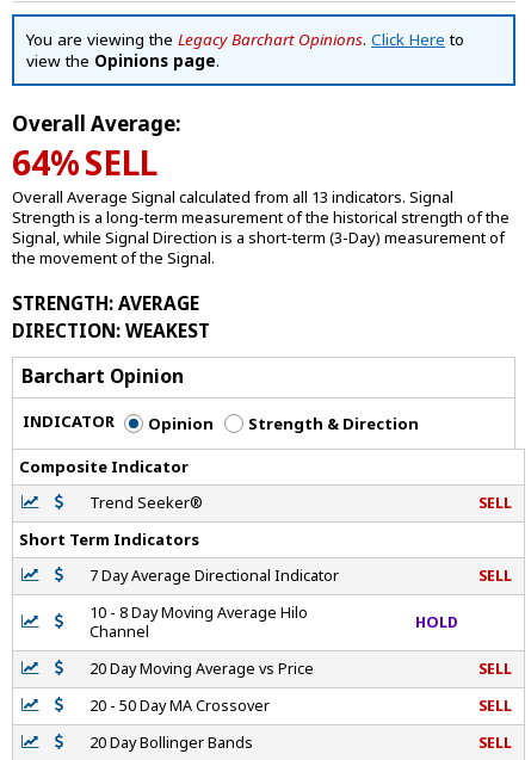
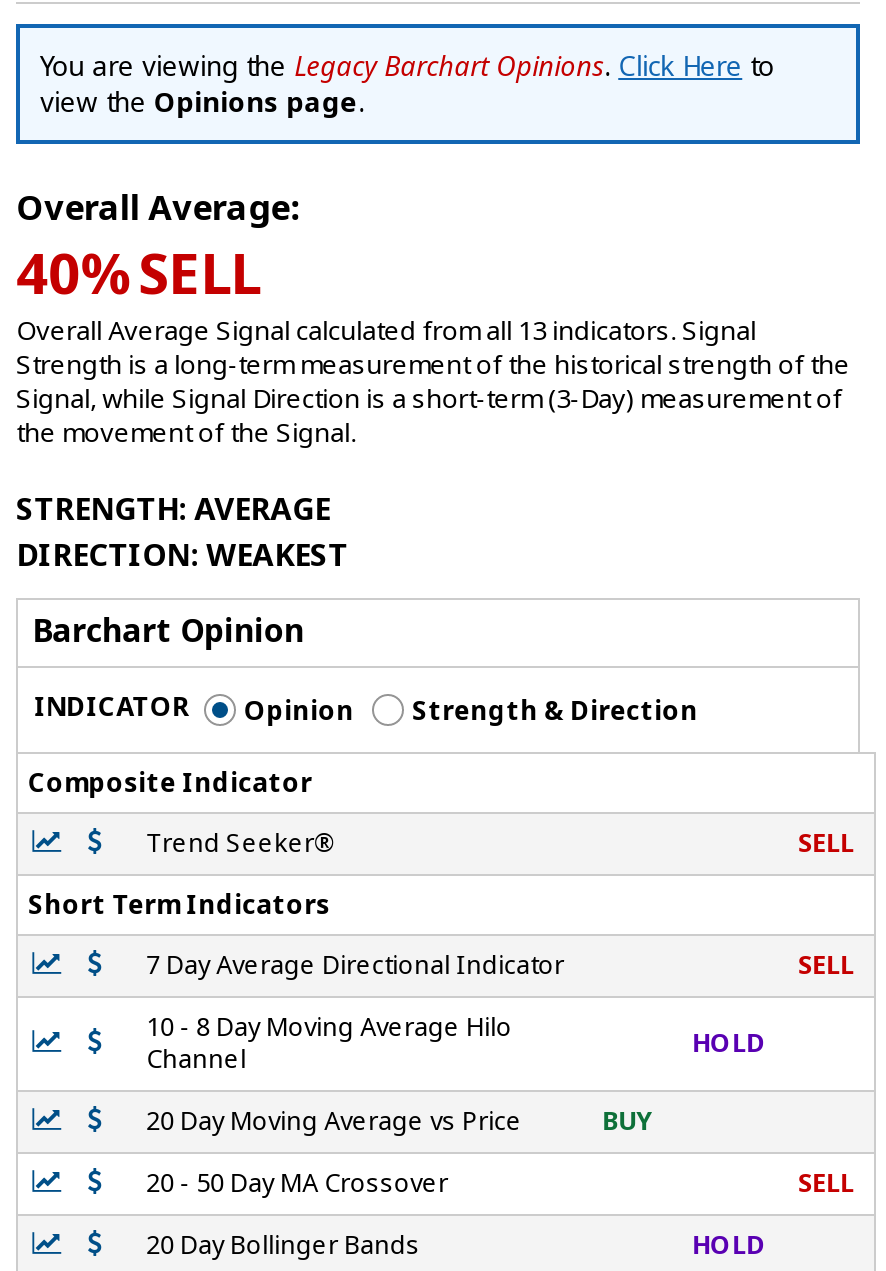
[12,140,158,185] 64% SELL -> [16,234,260,310] 40% SELL
[479,659,512,679] SELL -> [602,1105,652,1139] BUY
[479,733,512,753] SELL -> [692,1229,764,1263] HOLD

